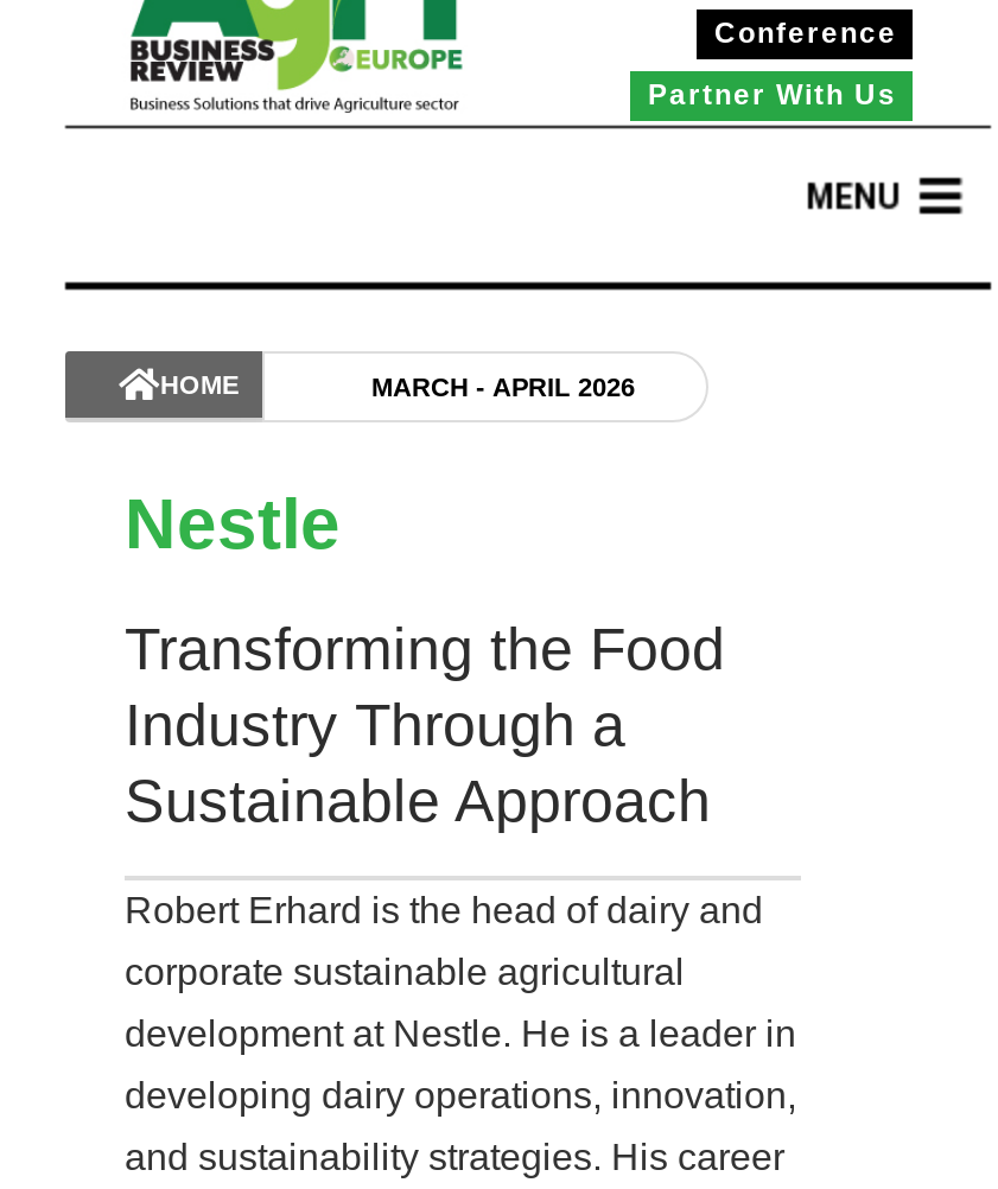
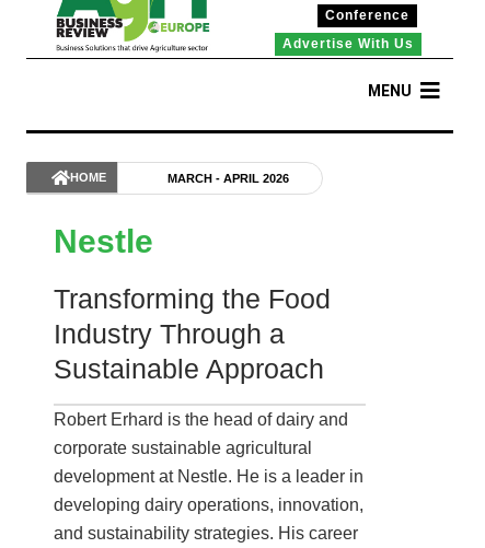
[648,78,897,112] Partner With Us -> [283,36,414,51] Advertise With Us

